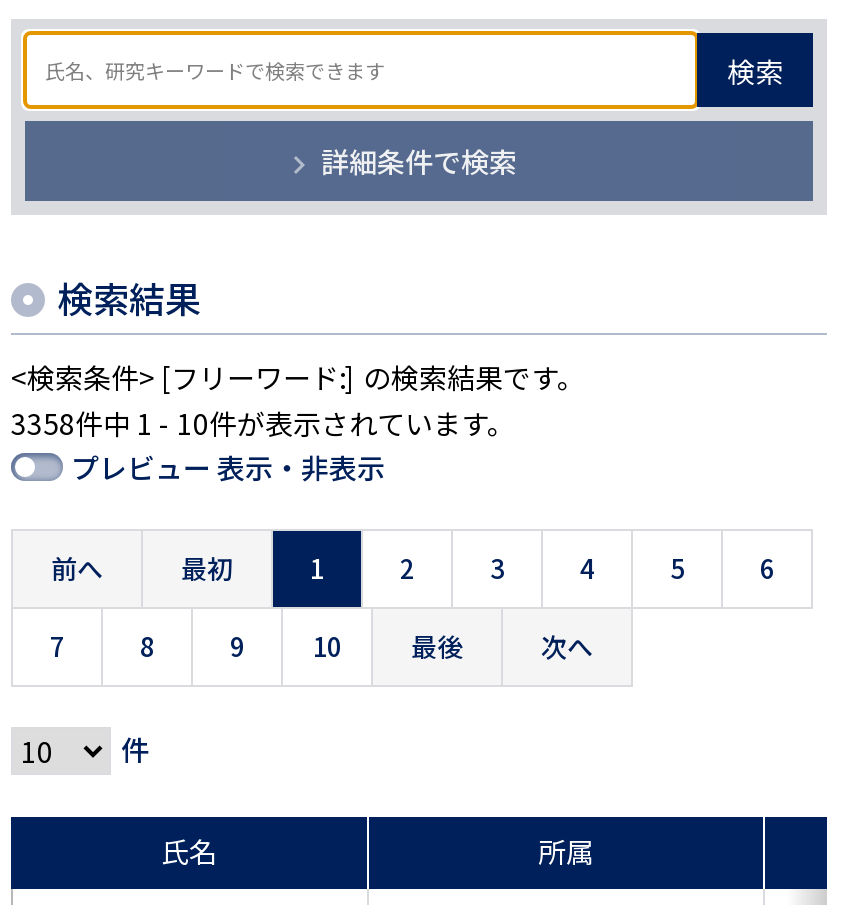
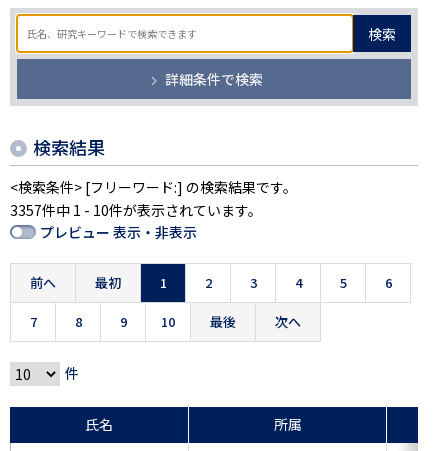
[11,403,515,443] 3358件中 1 - 10件が表示されています。 -> [10,200,262,220] 3357件中 1 - 10件が表示されています。

